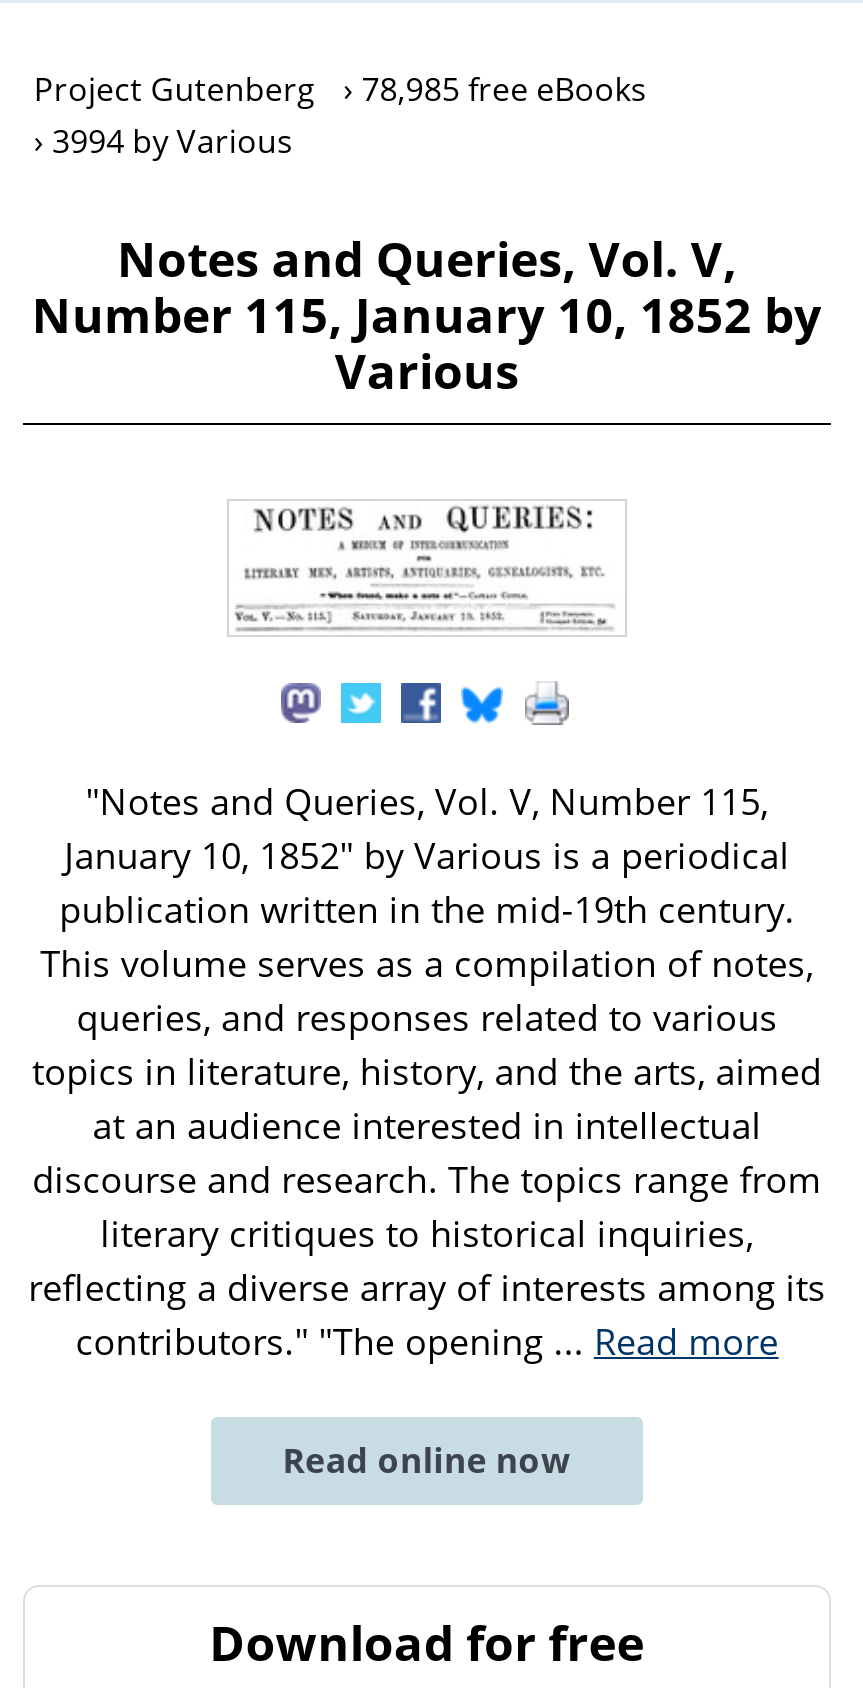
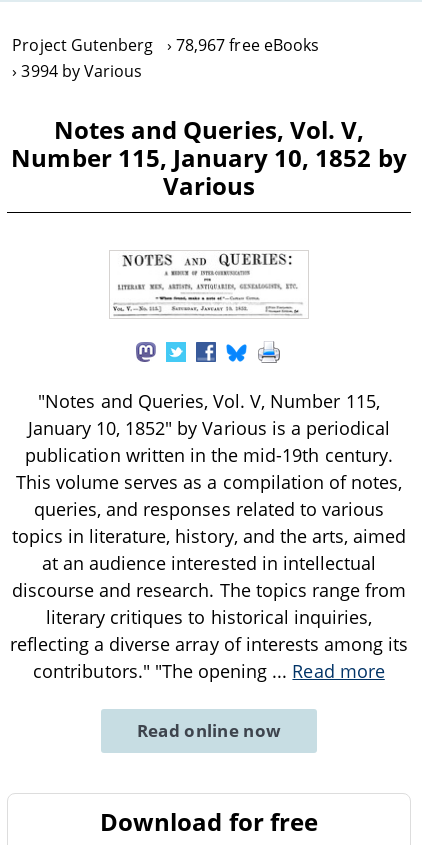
[34,67,647,111] Project Gutenberg 78,985 free eBooks -> [12,34,319,56] Project Gutenberg 78,967 free eBooks

